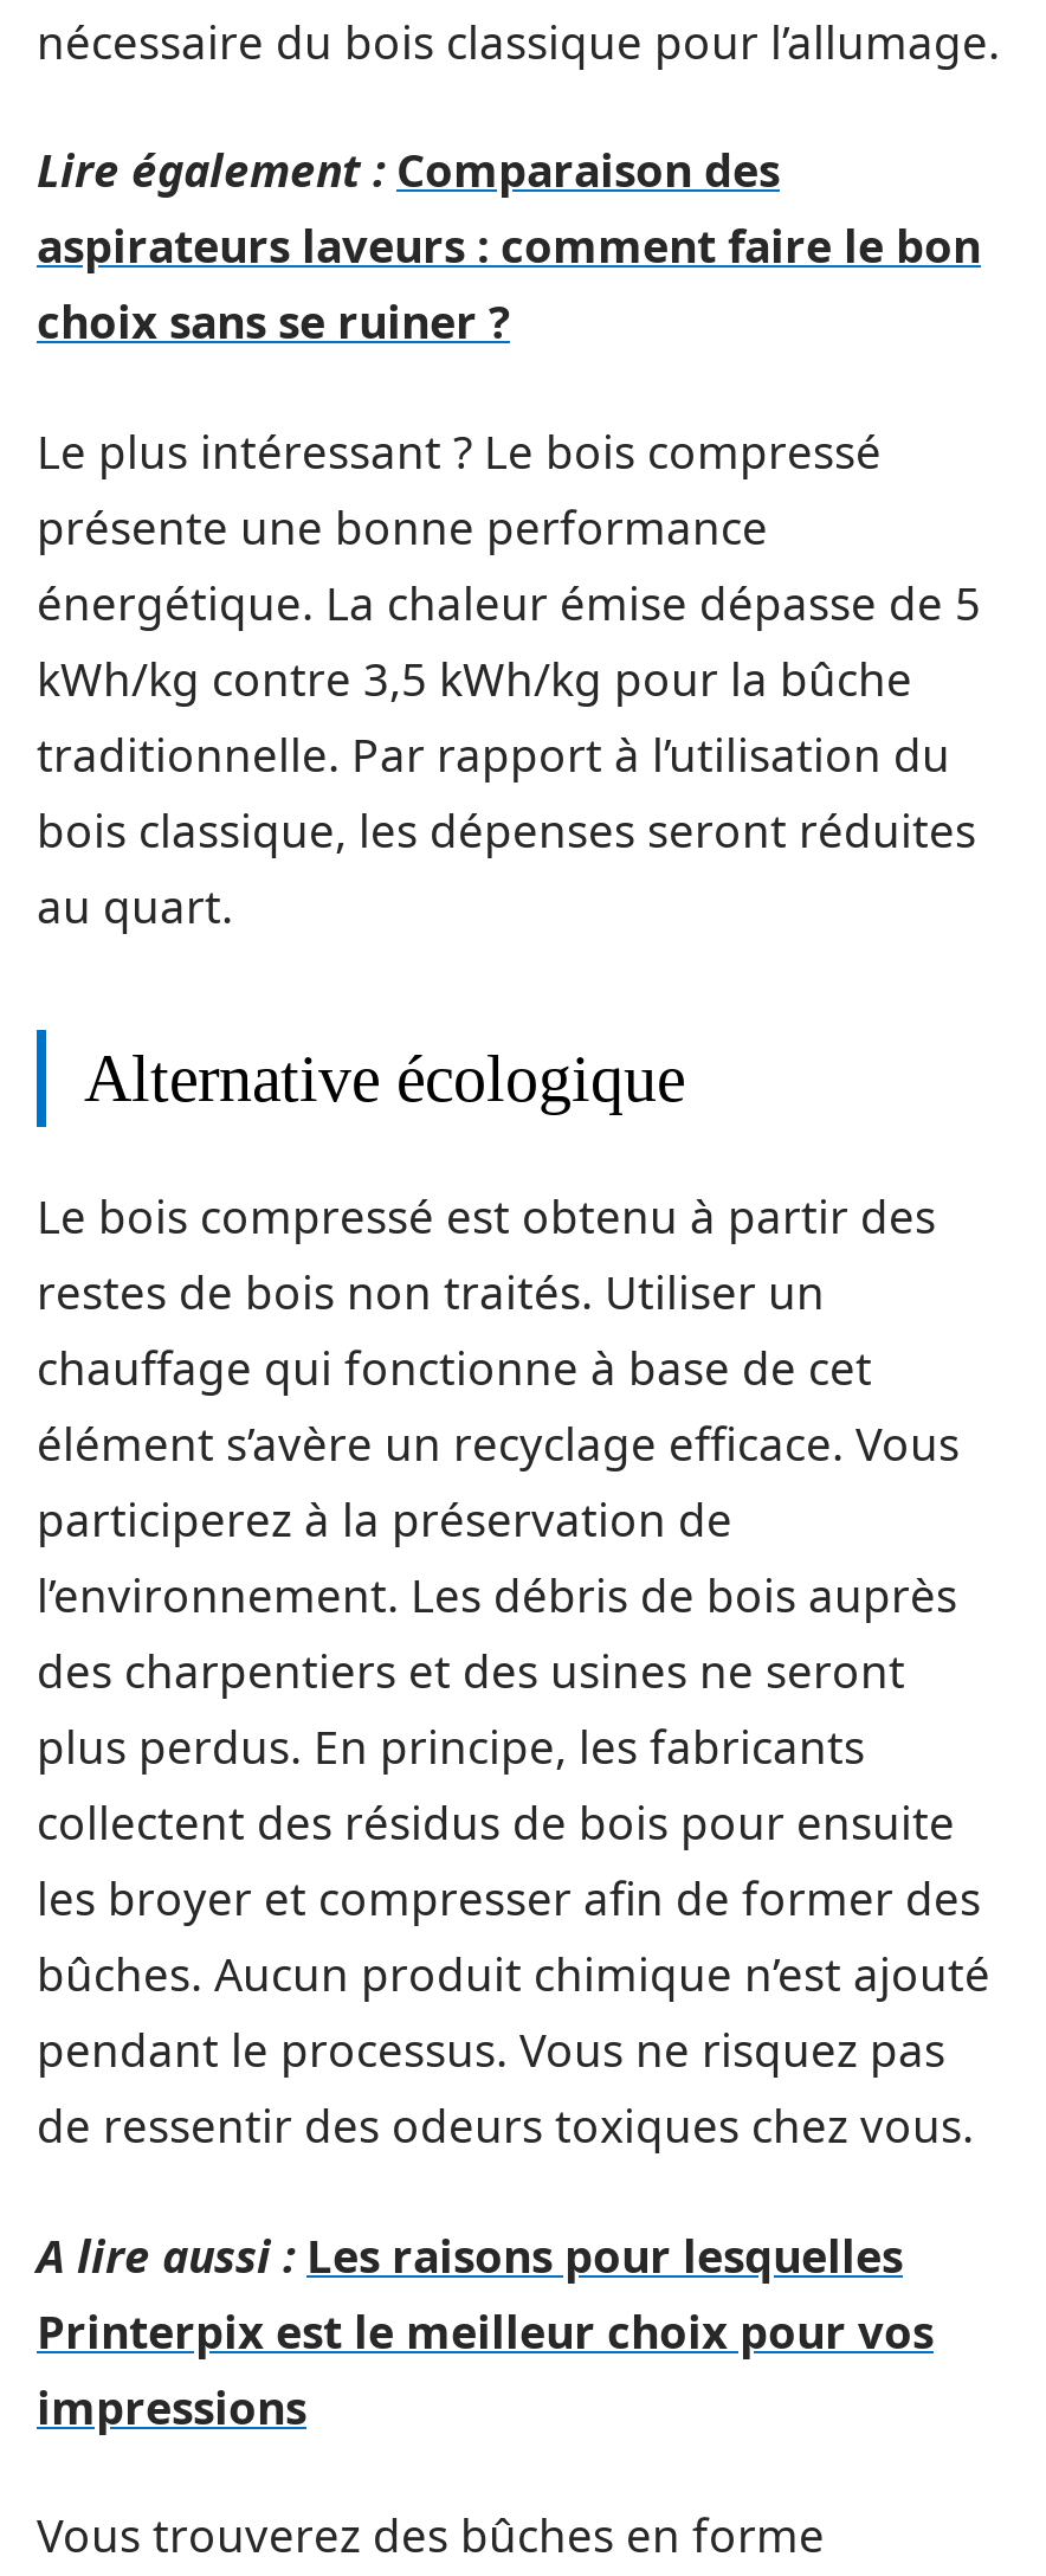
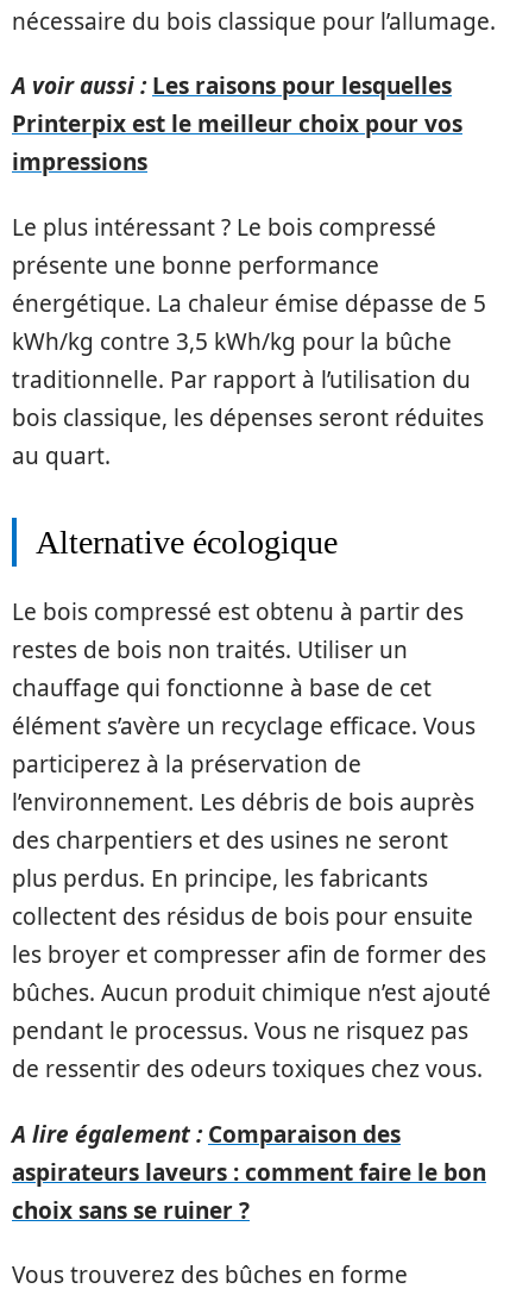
[37,140,780,201] Lire également : Comparaison des -> [12,70,452,101] A voir aussi : Les raisons pour lesquelles
moved [37,215,981,353] -> [12,1156,486,1225]: aspirateurs laveurs : comment faire le bon | choix sans se ruiner ?
[37,2224,903,2286] A lire aussi : Les raisons pour lesquelles -> [12,1118,401,1149] A lire également : Comparaison des
moved [37,2300,934,2437] -> [12,108,462,177]: Printerpix est le meilleur choix pour vos | impressions

